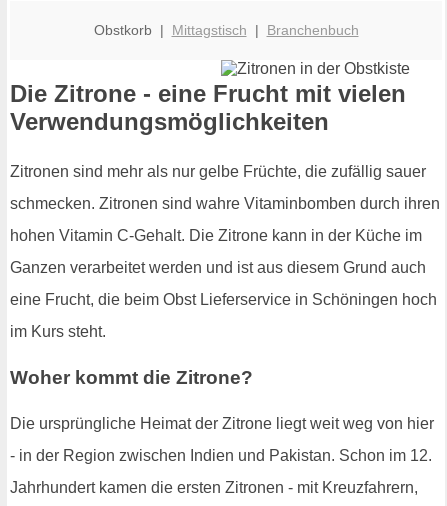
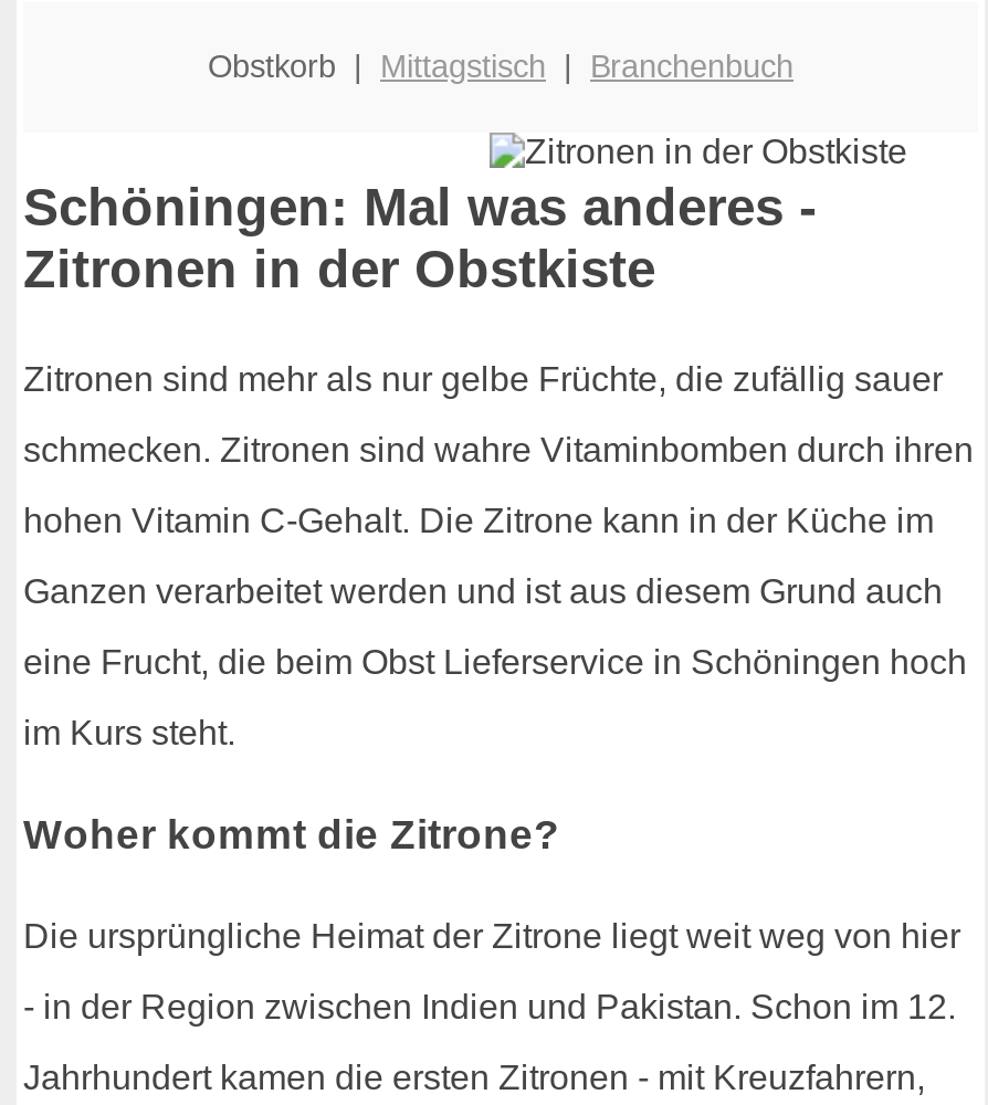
[10,80,406,135] Die Zitrone - eine Frucht mit vielen | Verwendungsmöglichkeiten -> [23,177,817,299] Schöningen: Mal was anderes - | Zitronen in der Obstkiste

